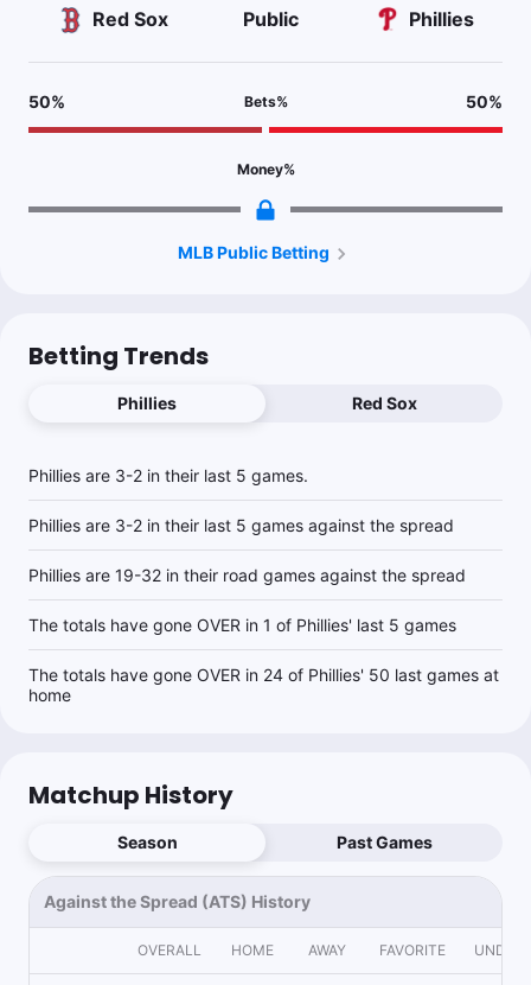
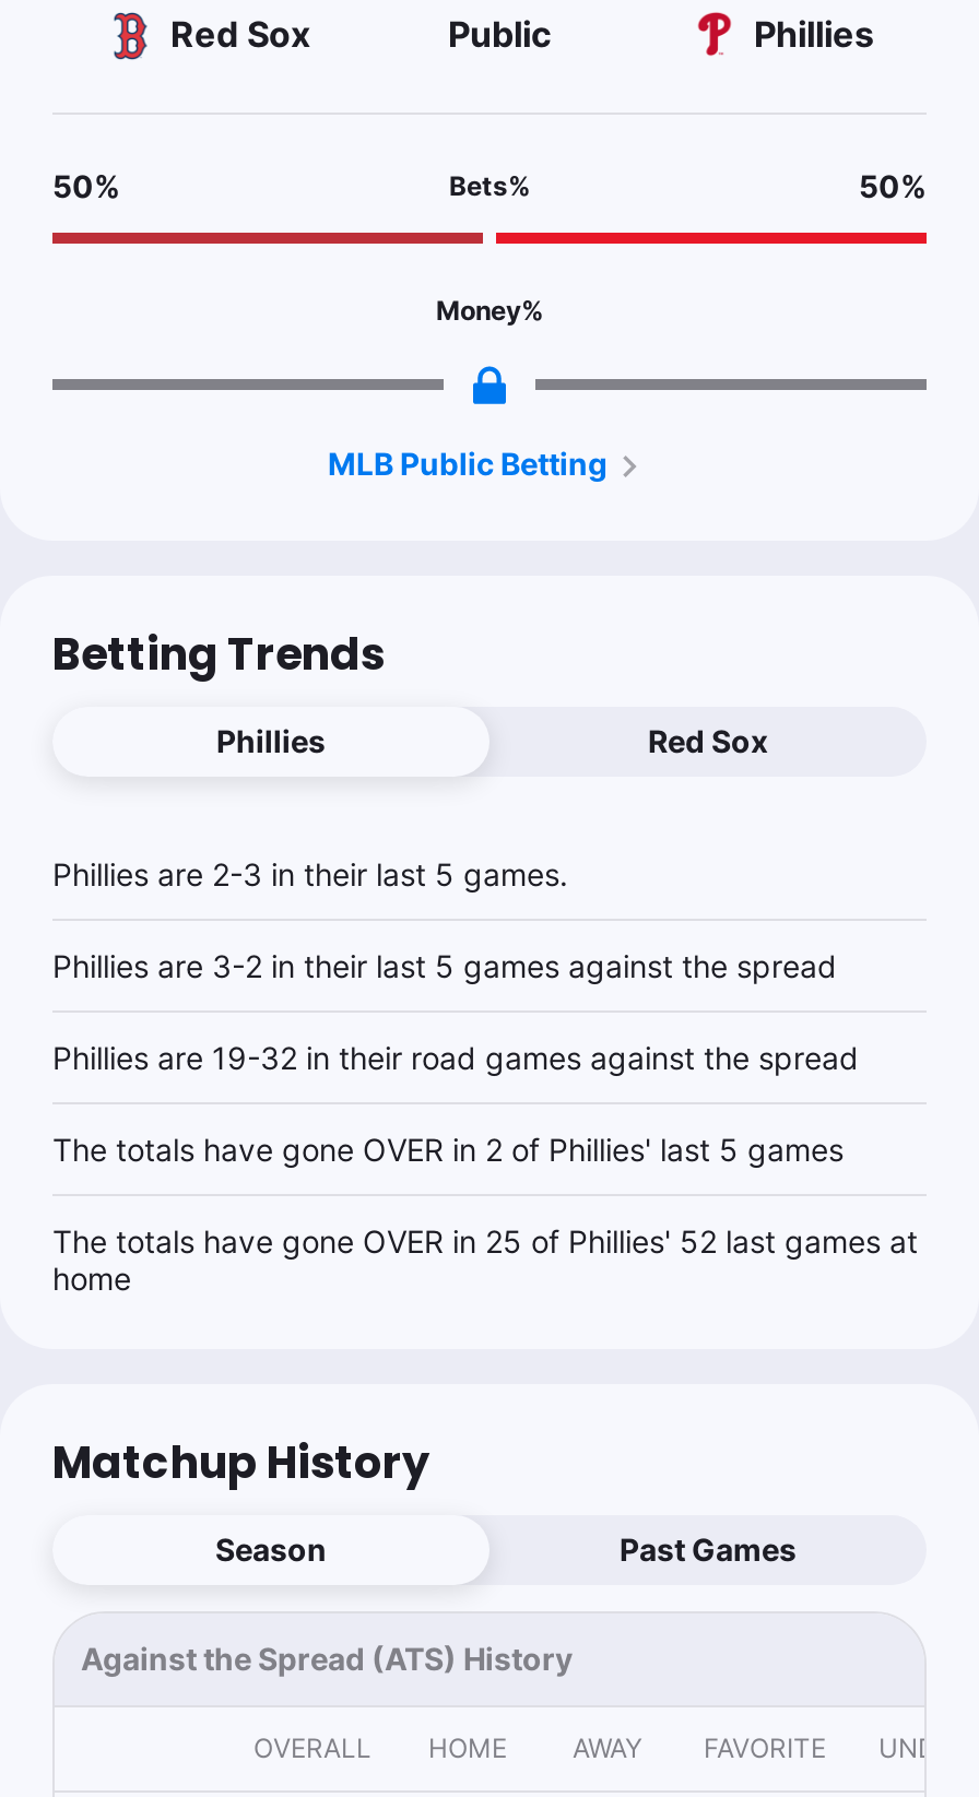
[28,465,308,485] Phillies are 3-2 in their last 5 games. -> [52,855,568,892] Phillies are 2-3 in their last 5 games.
[28,615,456,635] The totals have gone OVER in 1 of Phillies' last 5 games -> [52,1131,844,1168] The totals have gone OVER in 2 of Phillies' last 5 games
[28,665,499,685] The totals have gone OVER in 24 of Phillies' 50 last games at -> [52,1222,918,1260] The totals have gone OVER in 25 of Phillies' 52 last games at

